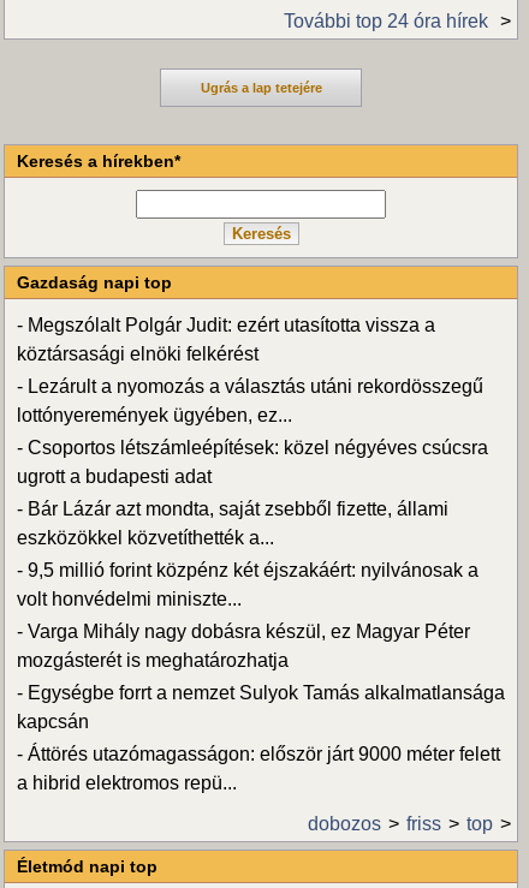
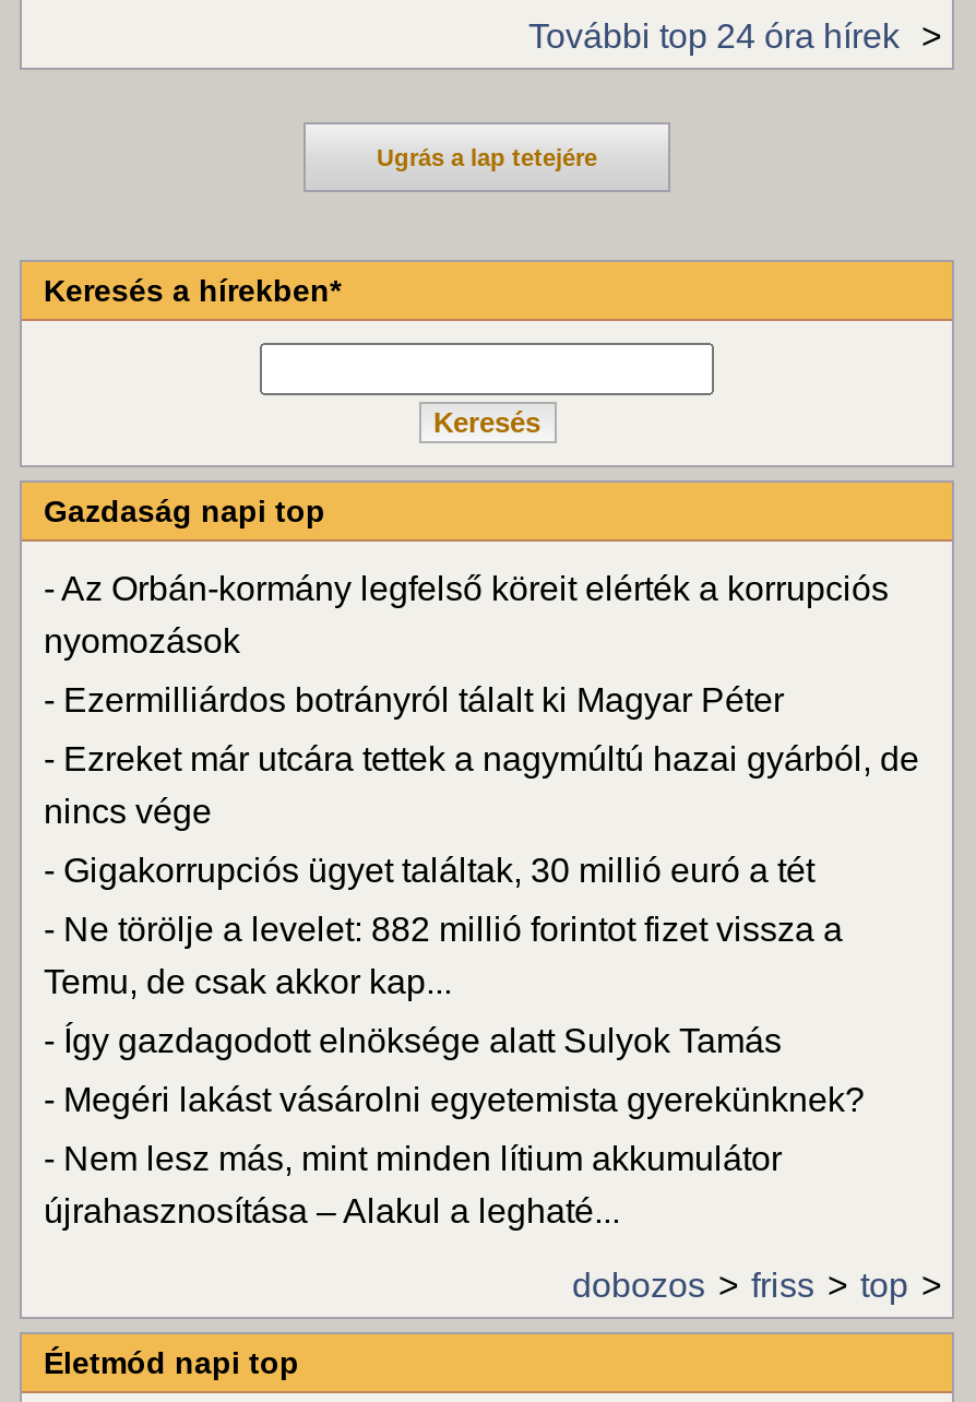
[17,315,435,364] - Megszólalt Polgár Judit: ezért utasította vissza a | köztársasági elnöki felkérést -> [44,570,889,660] - Az Orbán-kormány legfelső köreit elérték a korrupciós | nyomozások
[17,376,483,425] - Lezárult a nyomozás a választás utáni rekordösszegű | lottónyeremények ügyében, ez... -> [44,681,784,718] - Ezermilliárdos botrányról tálalt ki Magyar Péter
[17,437,488,487] - Csoportos létszámleépítések: közel négyéves csúcsra | ugrott a budapesti adat -> [44,740,919,830] - Ezreket már utcára tettek a nagymúltú hazai gyárból, de | nincs vége
[17,499,448,548] - Bár Lázár azt mondta, saját zsebből fizette, állami | eszközökkel közvetíthették a... -> [44,852,814,889] - Gigakorrupciós ügyet találtak, 30 millió euró a tét
[17,560,479,609] - 9,5 millió forint közpénz két éjszakáért: nyilvánosak a | volt honvédelmi miniszte... -> [44,911,843,1000] - Ne törölje a levelet: 882 millió forintot fizet vissza a | Temu, de csak akkor kap...
[17,621,470,671] - Varga Mihály nagy dobásra készül, ez Magyar Péter | mozgásterét is meghatározhatja -> [44,1022,782,1059] - Így gazdagodott elnöksége alatt Sulyok Tamás
[17,683,505,732] - Egységbe forrt a nemzet Sulyok Tamás alkalmatlansága | kapcsán -> [44,1081,865,1118] - Megéri lakást vásárolni egyetemista gyerekünknek?
[17,744,500,793] - Áttörés utazómagasságon: először járt 9000 méter felett | a hibrid elektromos repü... -> [44,1140,782,1229] - Nem lesz más, mint minden lítium akkumulátor | újrahasznosítása – Alakul a leghaté...

